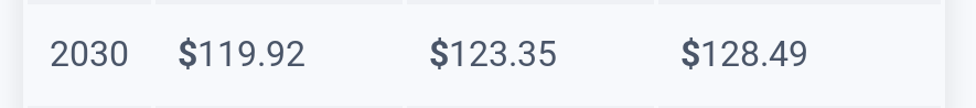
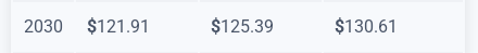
[50,33,305,74] 2030 $119.92 -> [24,16,150,37] 2030 $121.91
[429,33,557,74] $123.35 -> [211,16,274,37] $125.39
[680,33,808,74] $128.49 -> [335,16,398,37] $130.61

